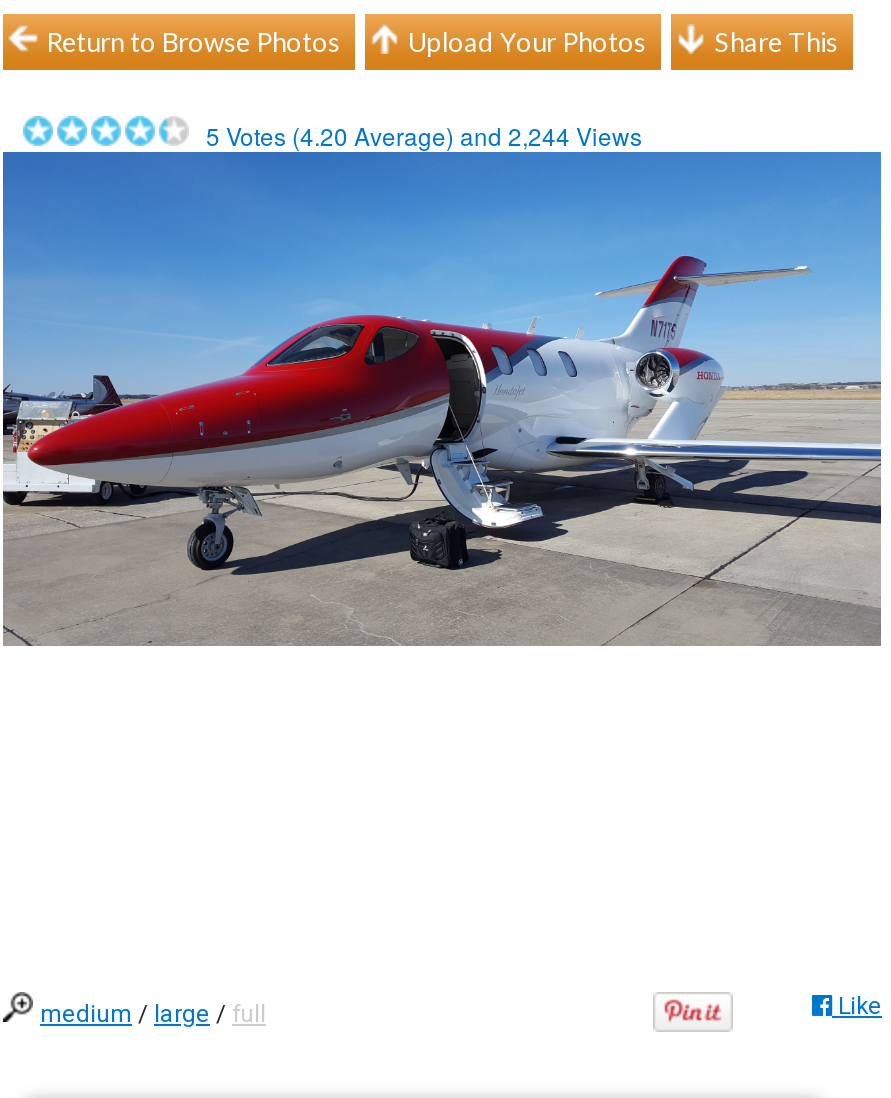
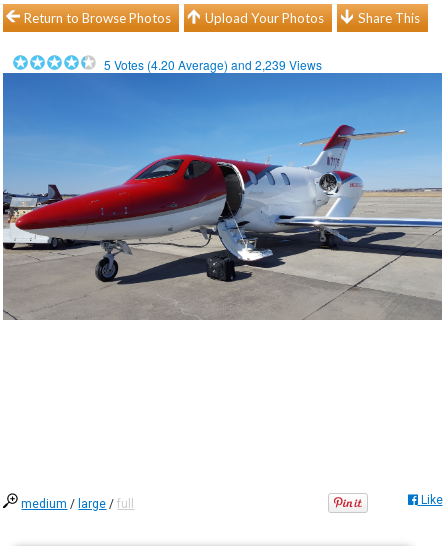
[206,118,654,152] 5 Votes (4.20 Average) and 2,244 Views -> [104,56,328,73] 5 Votes (4.20 Average) and 2,239 Views

